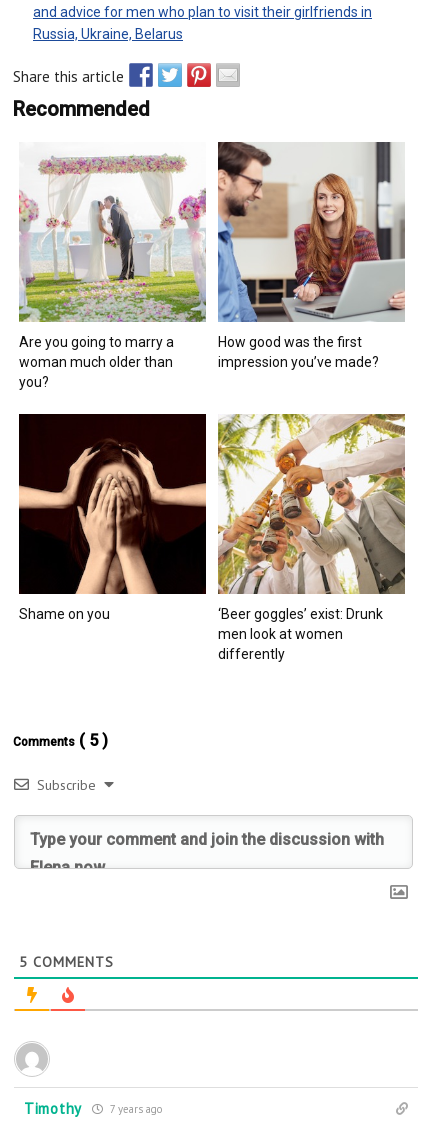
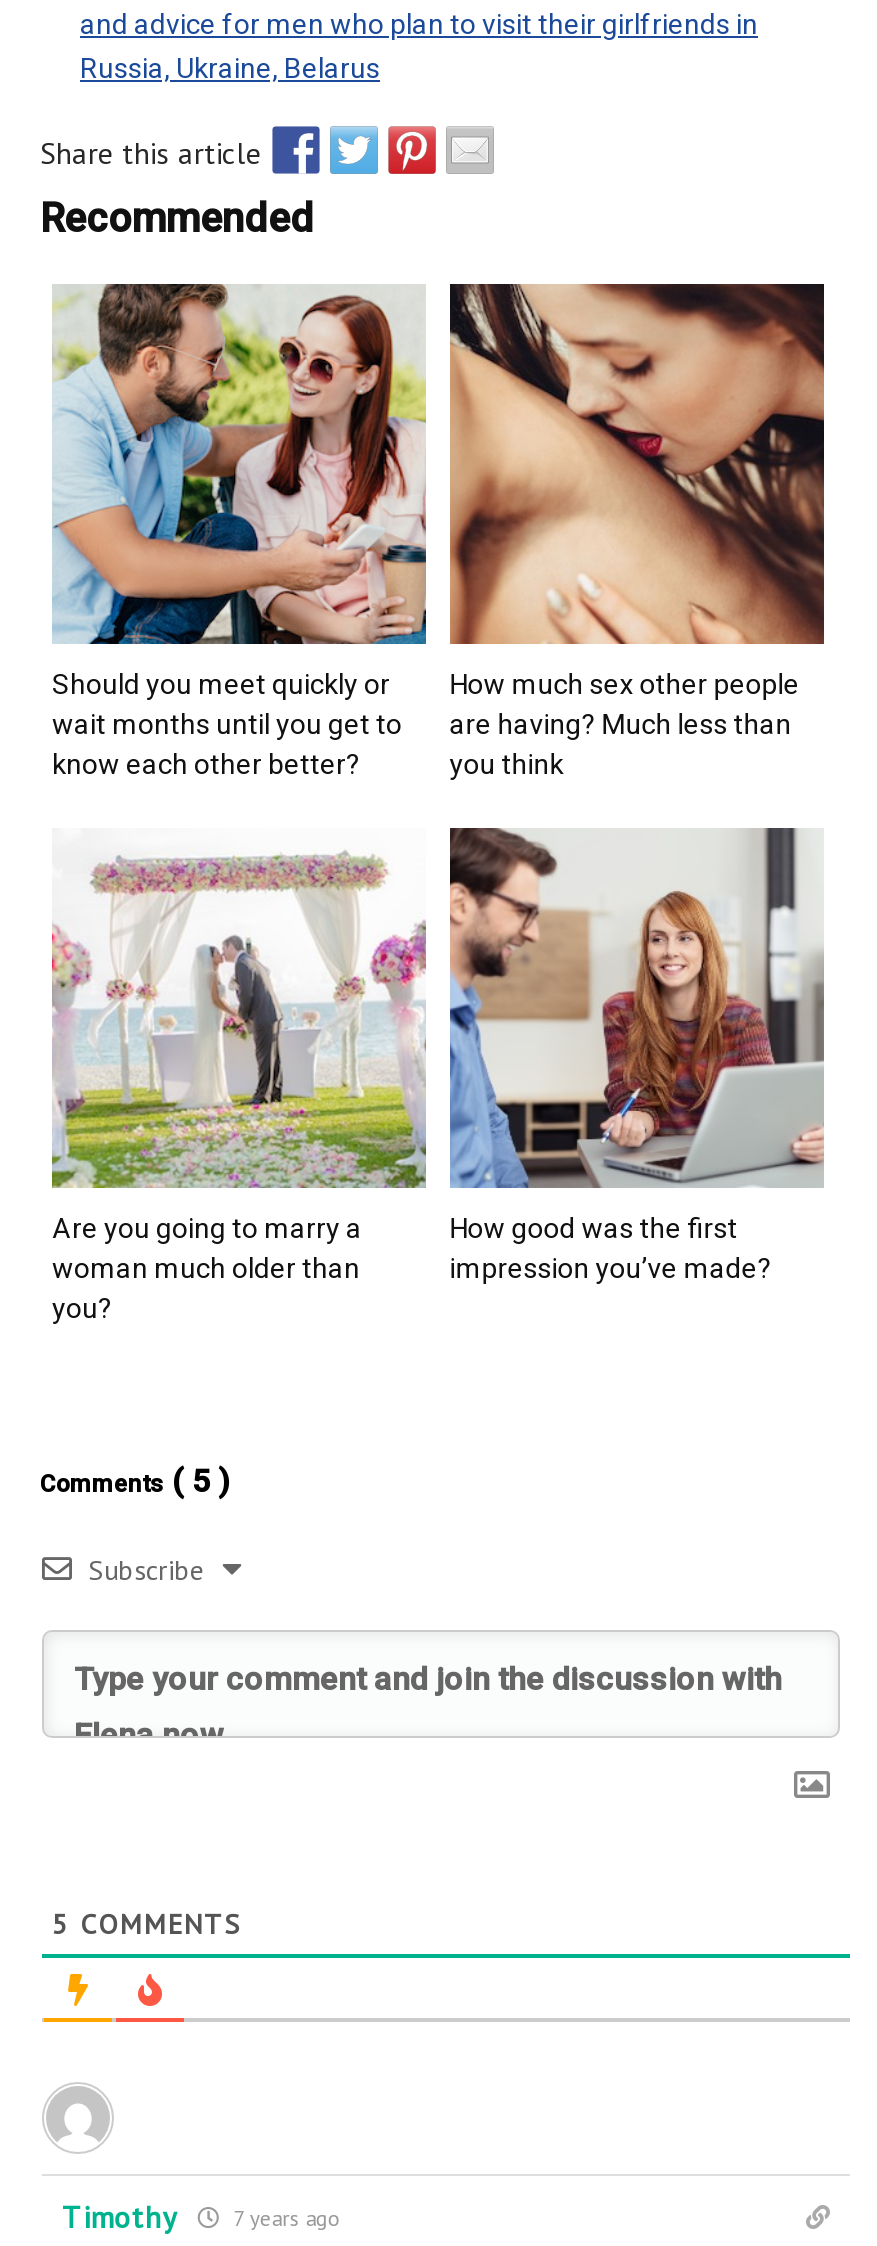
none -> [52,282,428,780] [image] | Should you meet quickly or | wait months until you get to | know each other better?
none -> [448,282,826,780] [image] | How much sex other people | are having? Much less than | you think
moved [19,140,406,390] -> [52,824,826,1324]: [image] | Are you going to marry a | woman much older than | you? | How good was the first | impression you’ve made?
[18,413,383,662] [image] | Shame on you | ‘Beer goggles’ exist: Drunk | men look at women | differently -> none
[217,413,406,595] [image] -> none

